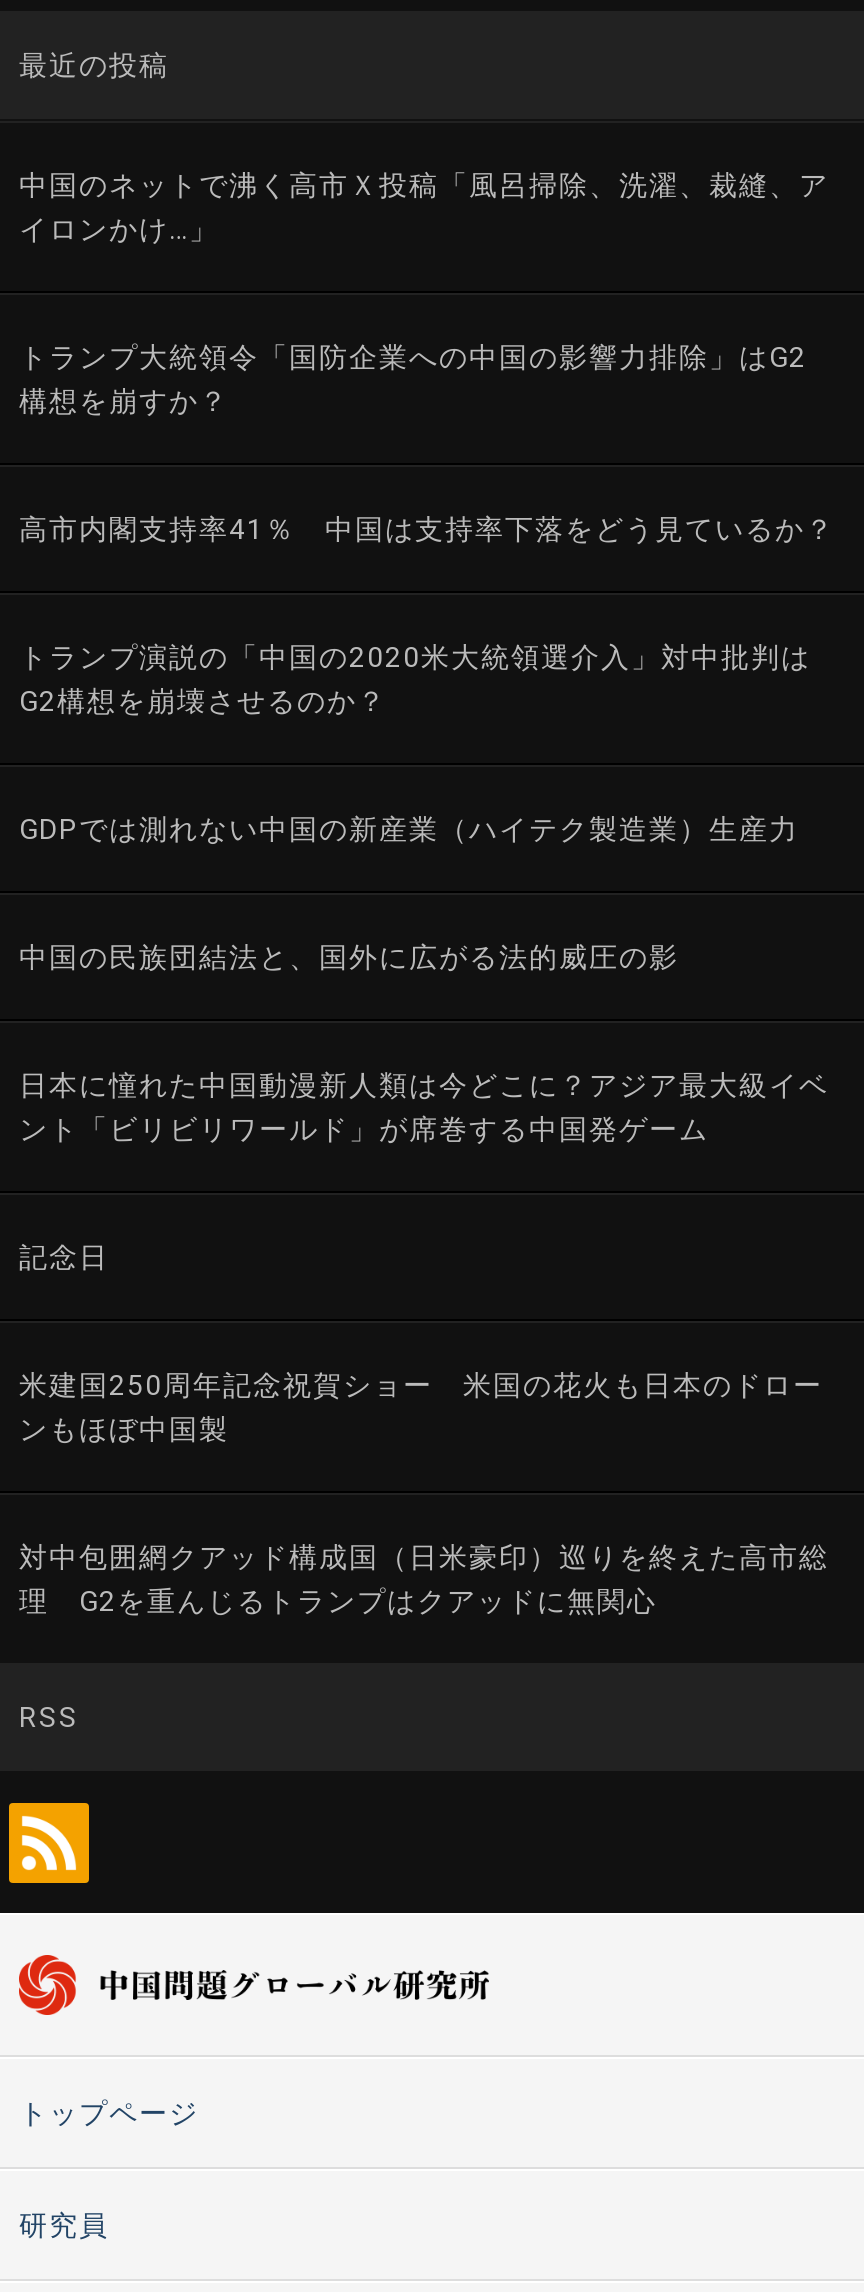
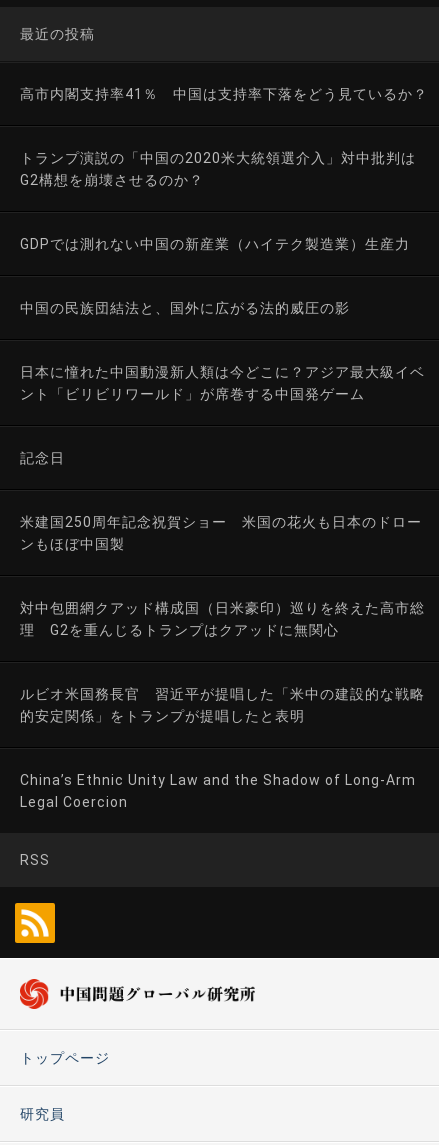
[19,169,829,245] 中国のネットで沸く高市Ｘ投稿「風呂掃除、洗濯、裁縫、ア | イロンかけ…」 -> none
[19,341,807,417] トランプ大統領令「国防企業への中国の影響力排除」はG2 | 構想を崩すか？ -> none
moved [19,513,835,1617] -> [20,86,428,638]: 高市内閣支持率41％ 中国は支持率下落をどう見ているか？ | トランプ演説の「中国の2020米大統領選介入」対中批判は | G2構想を崩壊させるのか？ | ... | 対中包囲網クアッド構成国（日米豪印）巡りを終えた高市総 | 理 G2を重んじるトランプはクアッドに無関心
none -> [20,686,425,724] ルビオ米国務長官 習近平が提唱した「米中の建設的な戦略 | 的安定関係」をトランプが提唱したと表明
none -> [20,772,416,810] China’s Ethnic Unity Law and the Shadow of Long-Arm | Legal Coercion

